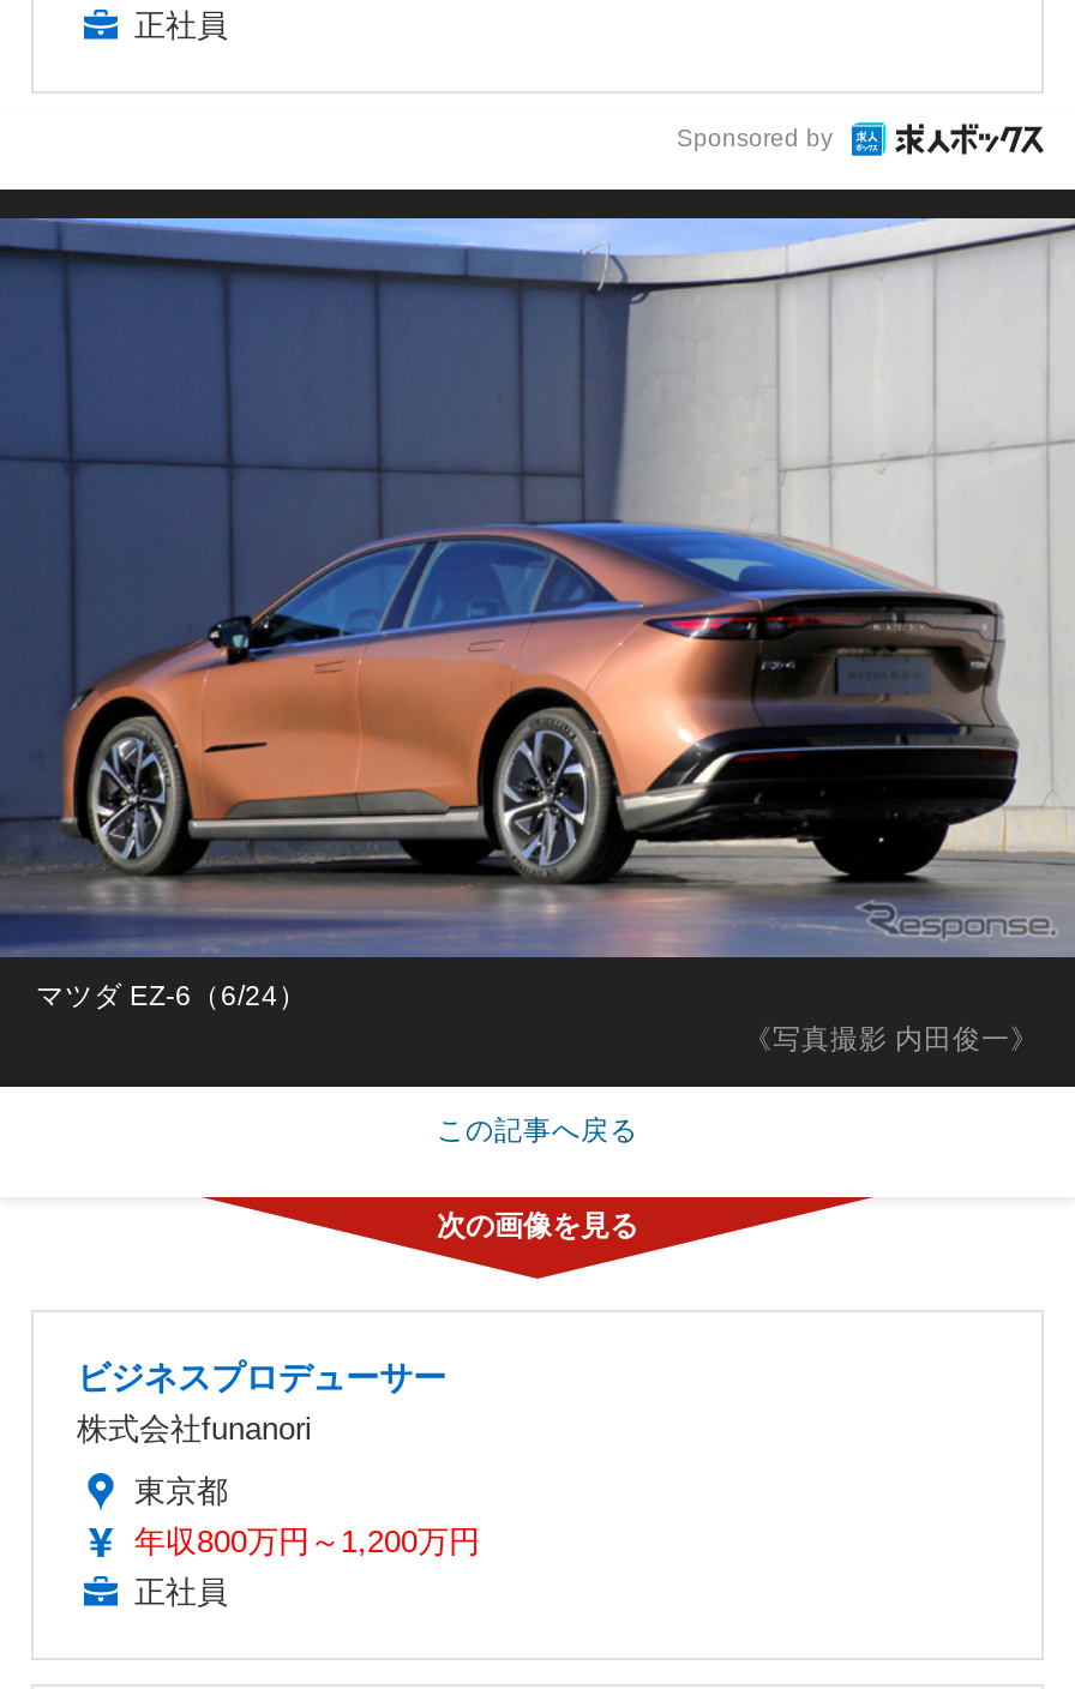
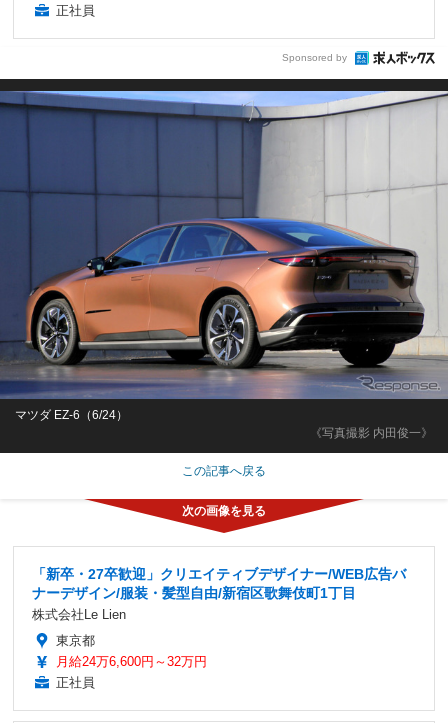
[77,1357,446,1446] ビジネスプロデューサー | 株式会社funanori -> [32,566,406,622] 「新卒・27卒歓迎」クリエイティブデザイナー/WEB広告バ | ナーデザイン/服装・髪型自由/新宿区歌舞伎町1丁目 | 株式会社Le Lien
[134,1523,480,1559] 年収800万円～1,200万円 -> [56,654,207,669] 月給24万6,600円～32万円

